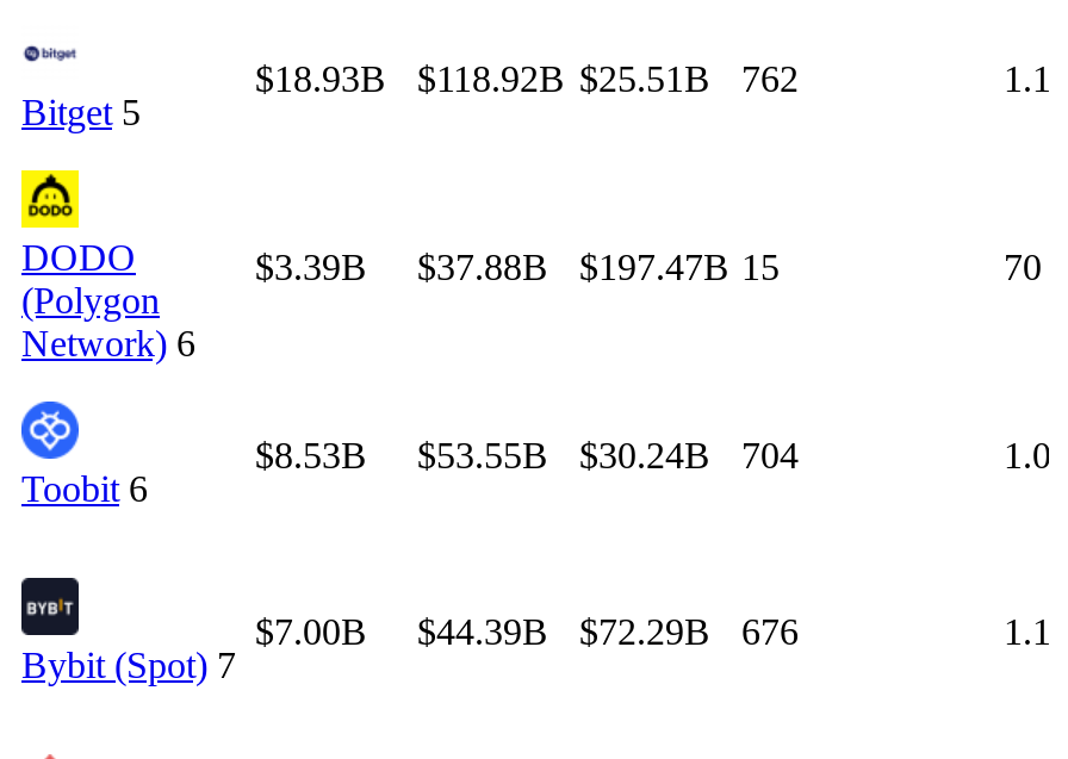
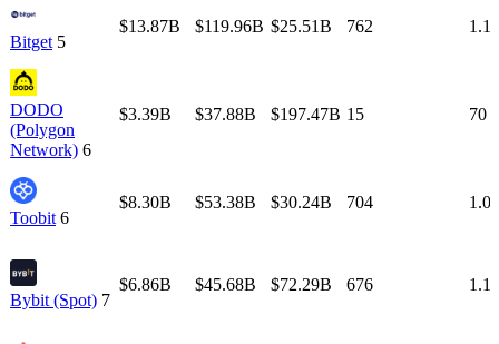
[255,58,710,99] $18.93B | $118.92B $25.51B -> [119,17,332,36] $13.87B | $119.96B $25.51B
[255,435,548,475] $8.53B | $53.55B -> [119,192,256,211] $8.30B | $53.38B
[255,611,548,652] $7.00B | $44.39B -> [119,275,256,294] $6.86B | $45.68B

